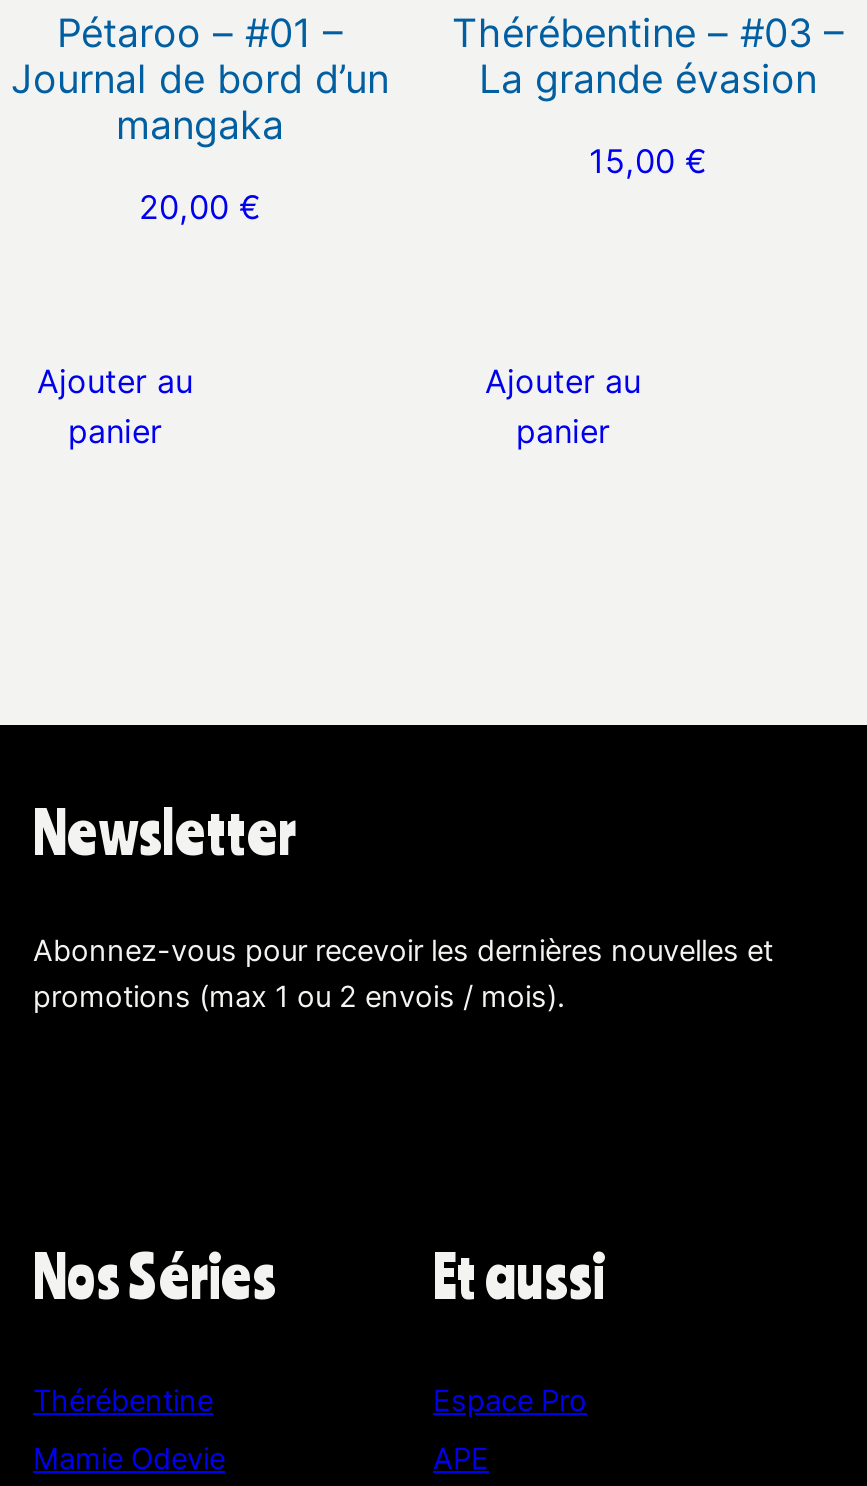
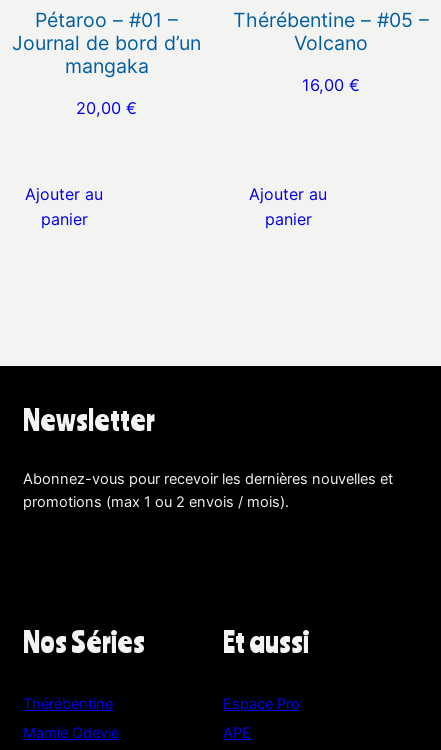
[452,10,844,104] Thérébentine – #03 – | La grande évasion -> [232,8,428,55] Thérébentine – #05 – | Volcano
[589,142,707,182] 15,00 € -> [301,75,359,95] 16,00 €

